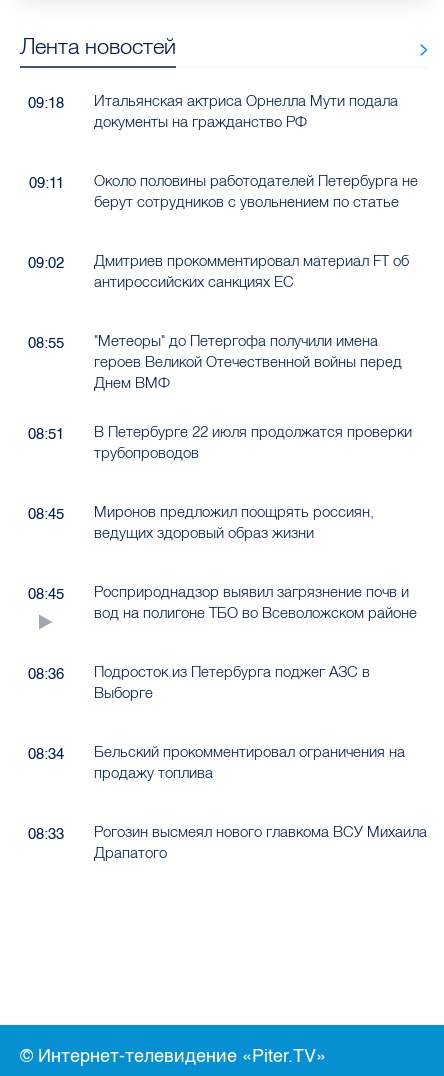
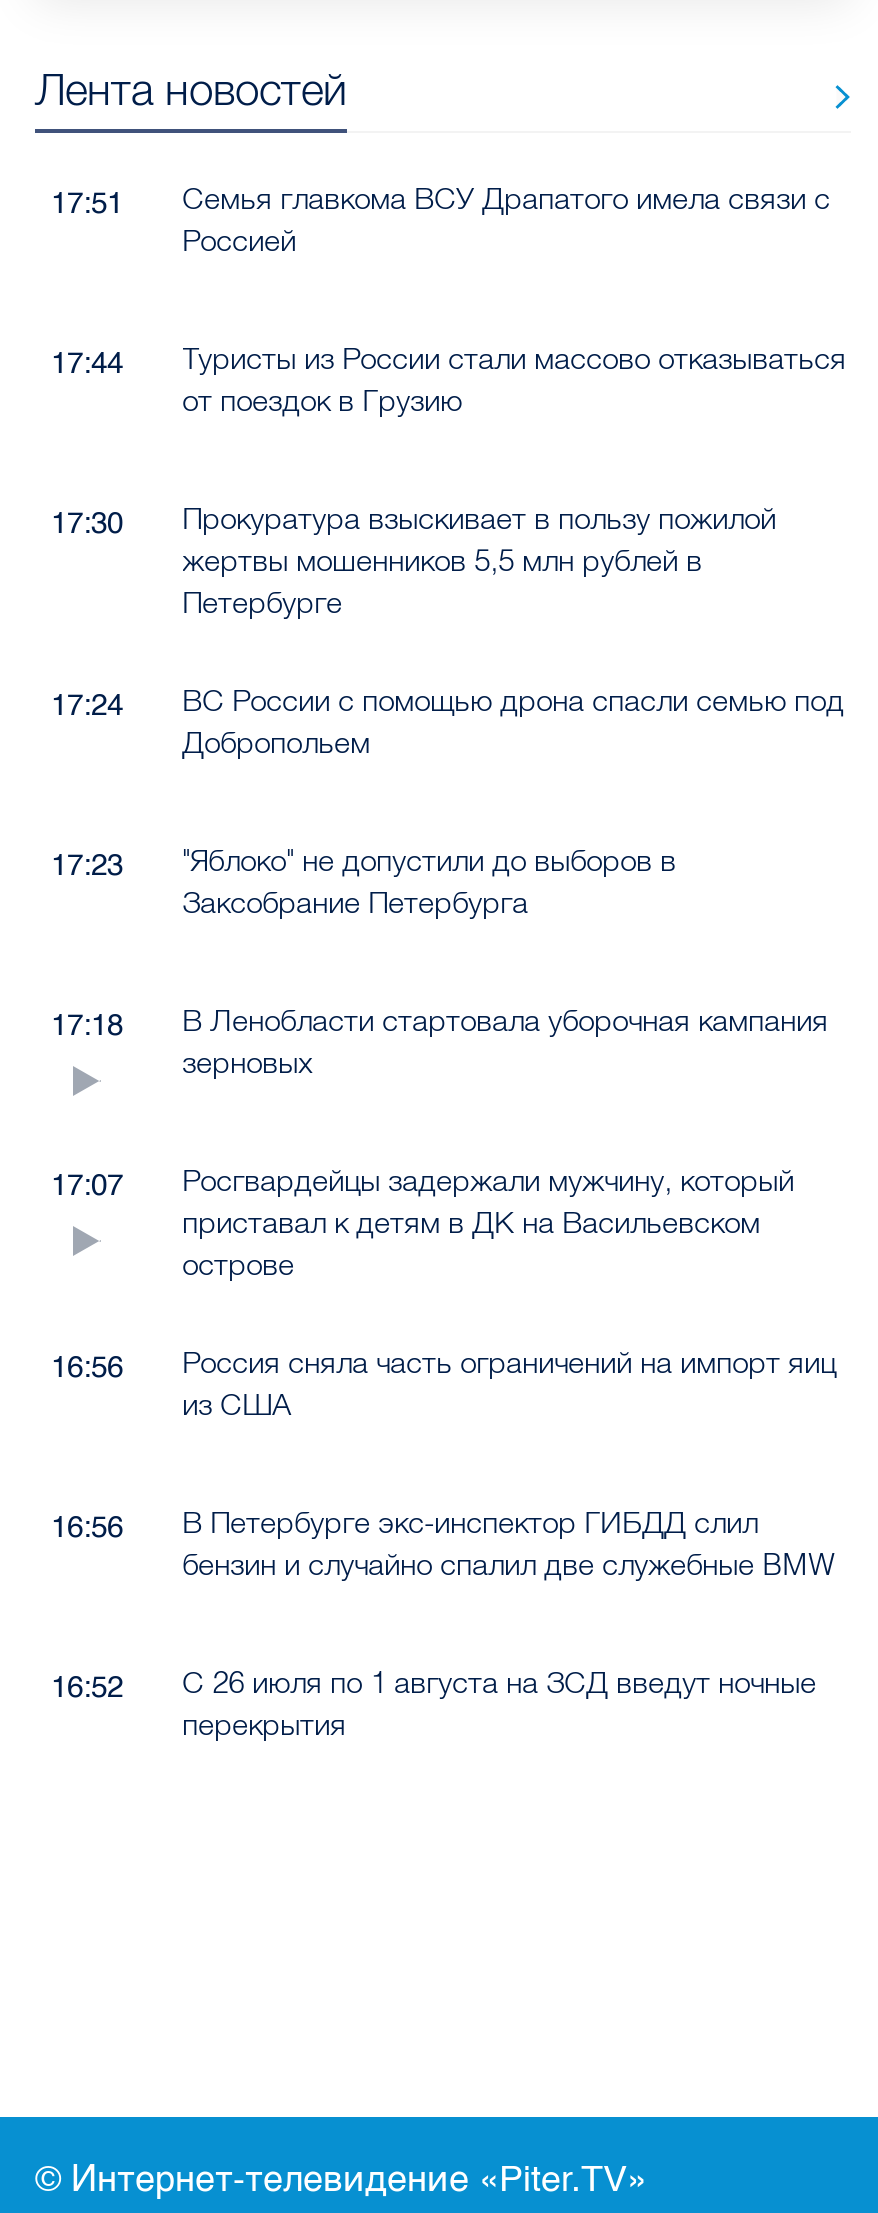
[28,91,398,131] 09:18 | Итальянская актриса Орнелла Мути подала | документы на гражданство РФ -> [51,178,830,258] 17:51 | Семья главкома ВСУ Драпатого имела связи с | Россией
[28,171,418,211] 09:11 | Около половины работодателей Петербурга не | берут сотрудников с увольнением по статье -> [51,338,846,418] 17:44 | Туристы из России стали массово отказываться | от поездок в Грузию
[28,251,409,291] 09:02 | Дмитриев прокомментировал материал FT об | антироссийских санкциях ЕС -> [51,498,776,620] 17:30 | Прокуратура взыскивает в пользу пожилой | жертвы мошенников 5,5 млн рублей в | Петербурге
[28,331,402,392] 08:55 | "Метеоры" до Петергофа получили имена | героев Великой Отечественной войны перед | Днем ВМФ -> [51,680,844,760] 17:24 | ВС России с помощью дрона спасли семью под | Добропольем
[28,422,412,462] 08:51 | В Петербурге 22 июля продолжатся проверки | трубопроводов -> [51,840,676,920] 17:23 | "Яблоко" не допустили до выборов в | Заксобрание Петербурга
[28,502,374,542] 08:45 | Миронов предложил поощрять россиян, | ведущих здоровый образ жизни -> [51,1000,828,1080] 17:18 | В Ленобласти стартовала уборочная кампания | зерновых
[28,582,417,622] 08:45 | Росприроднадзор выявил загрязнение почв и | вод на полигоне ТБО во Всеволожском районе -> [51,1160,794,1282] 17:07 | Росгвардейцы задержали мужчину, который | приставал к детям в ДК на Васильевском | острове
[28,662,370,702] 08:36 | Подросток из Петербурга поджег АЗС в | Выборге -> [51,1342,836,1422] 16:56 | Россия сняла часть ограничений на импорт яиц | из США
[28,742,405,782] 08:34 | Бельский прокомментировал ограничения на | продажу топлива -> [51,1502,834,1582] 16:56 | В Петербурге экс-инспектор ГИБДД слил | бензин и случайно спалил две служебные BMW
[28,822,427,862] 08:33 | Рогозин высмеял нового главкома ВСУ Михаила | Драпатого -> [51,1662,816,1742] 16:52 | С 26 июля по 1 августа на ЗСД введут ночные | перекрытия

